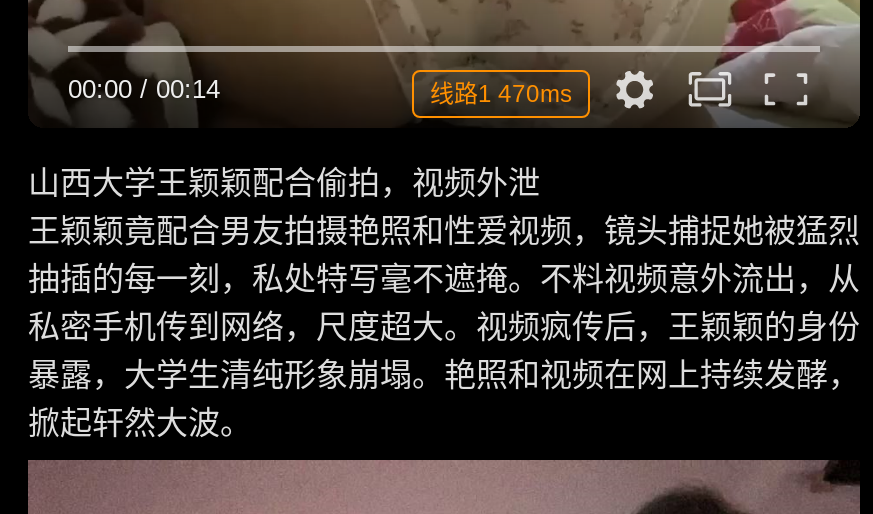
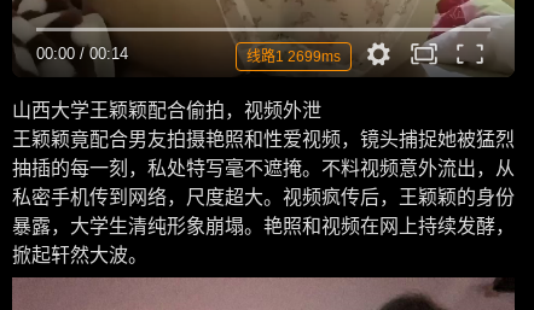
[430,80,572,108] 线路1 470ms -> [246,48,341,65] 线路1 2699ms

